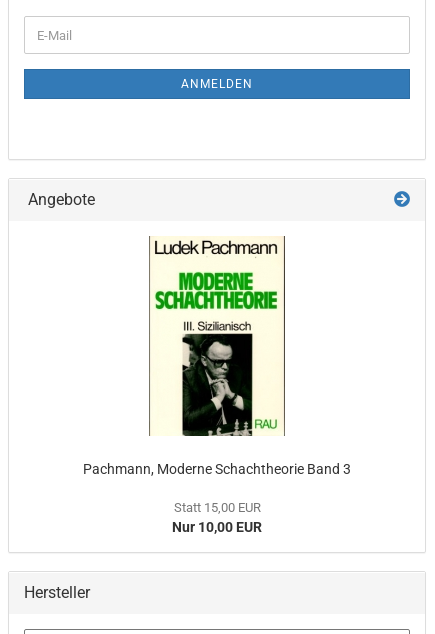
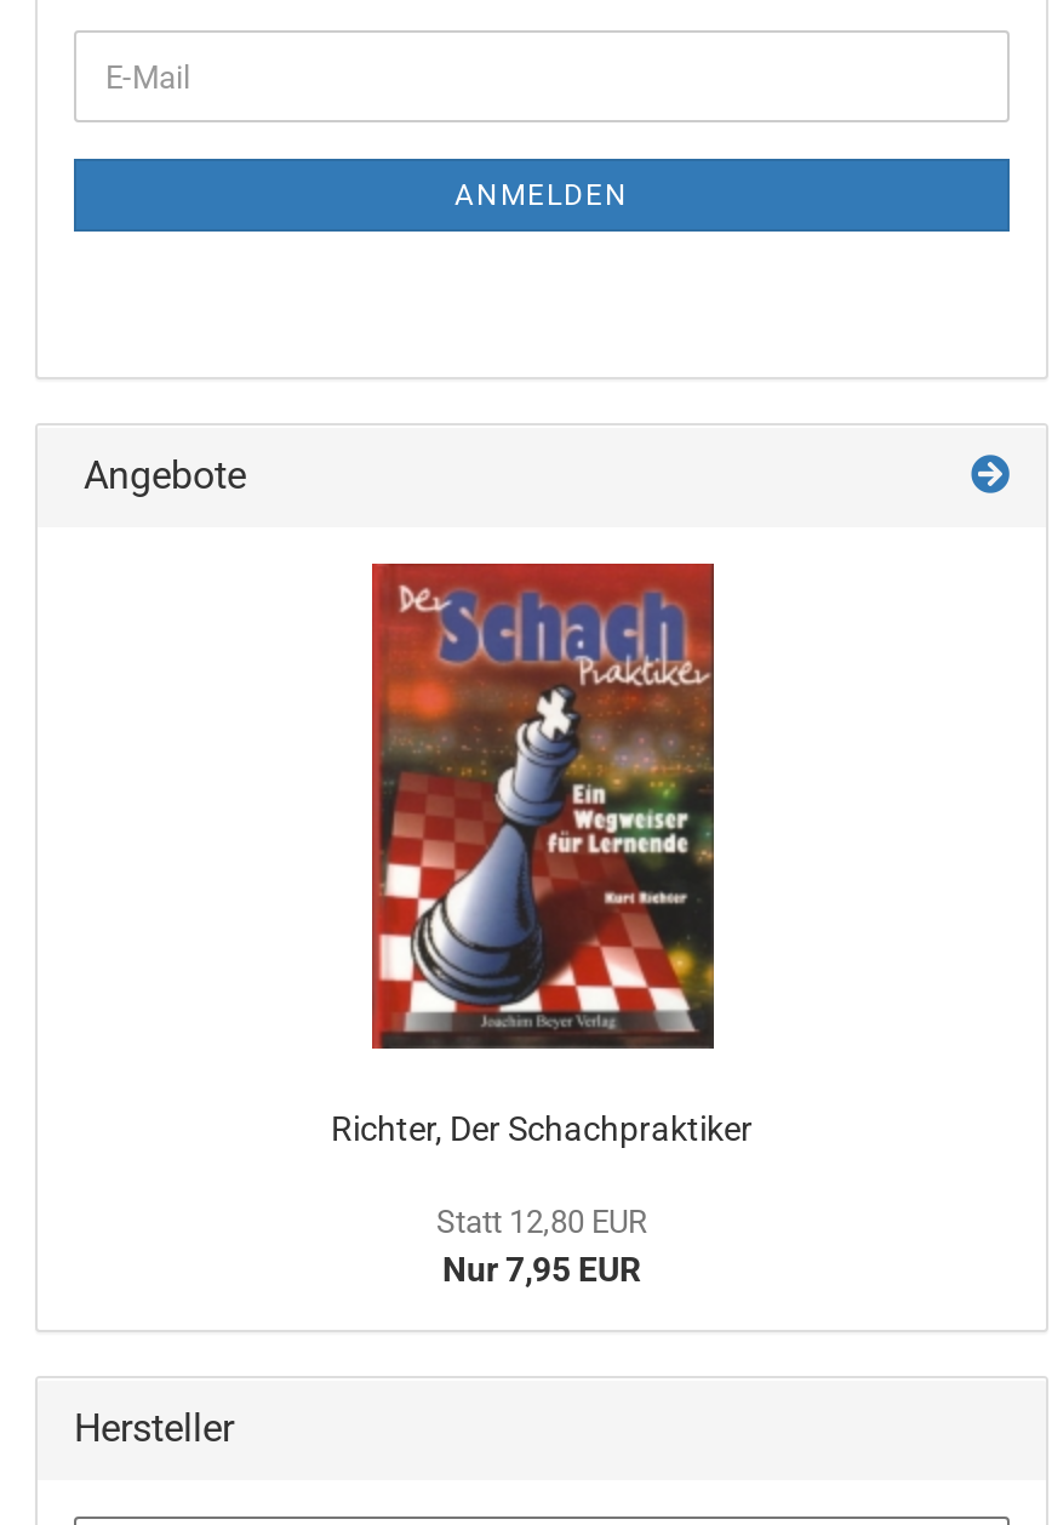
[83,236,351,477] [image] | Pachmann, Moderne Schachtheorie Band 3 -> [331,561,753,1148] [image] | Richter, Der Schachpraktiker
[172,500,262,535] Statt 15,00 EUR | Nur 10,00 EUR -> [436,1204,647,1289] Statt 12,80 EUR | Nur 7,95 EUR

